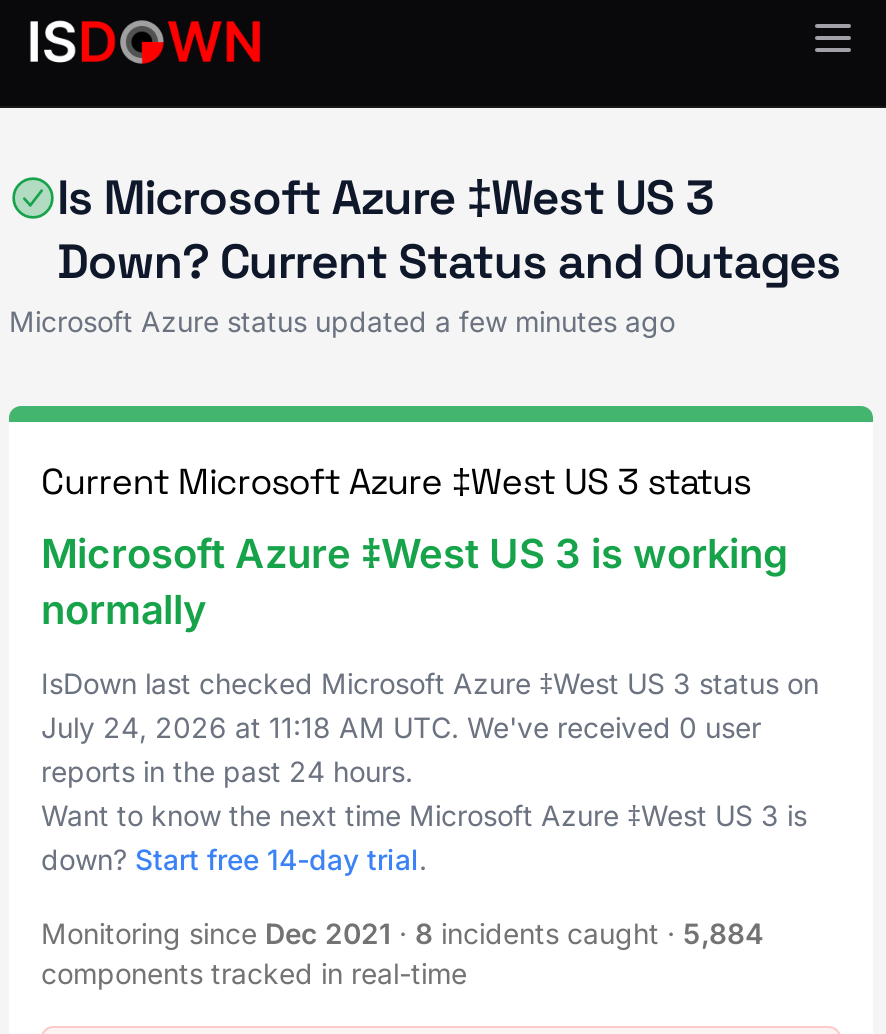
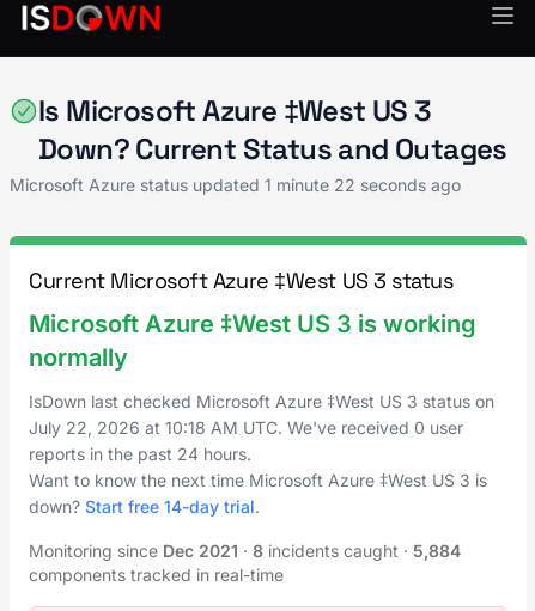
[9,304,675,338] Microsoft Azure status updated a few minutes ago -> [10,175,461,195] Microsoft Azure status updated 1 minute 22 seconds ago
[41,710,761,744] July 24, 2026 at 11:18 AM UTC. We've received 0 user -> [29,417,463,438] July 22, 2026 at 10:18 AM UTC. We've received 0 user

